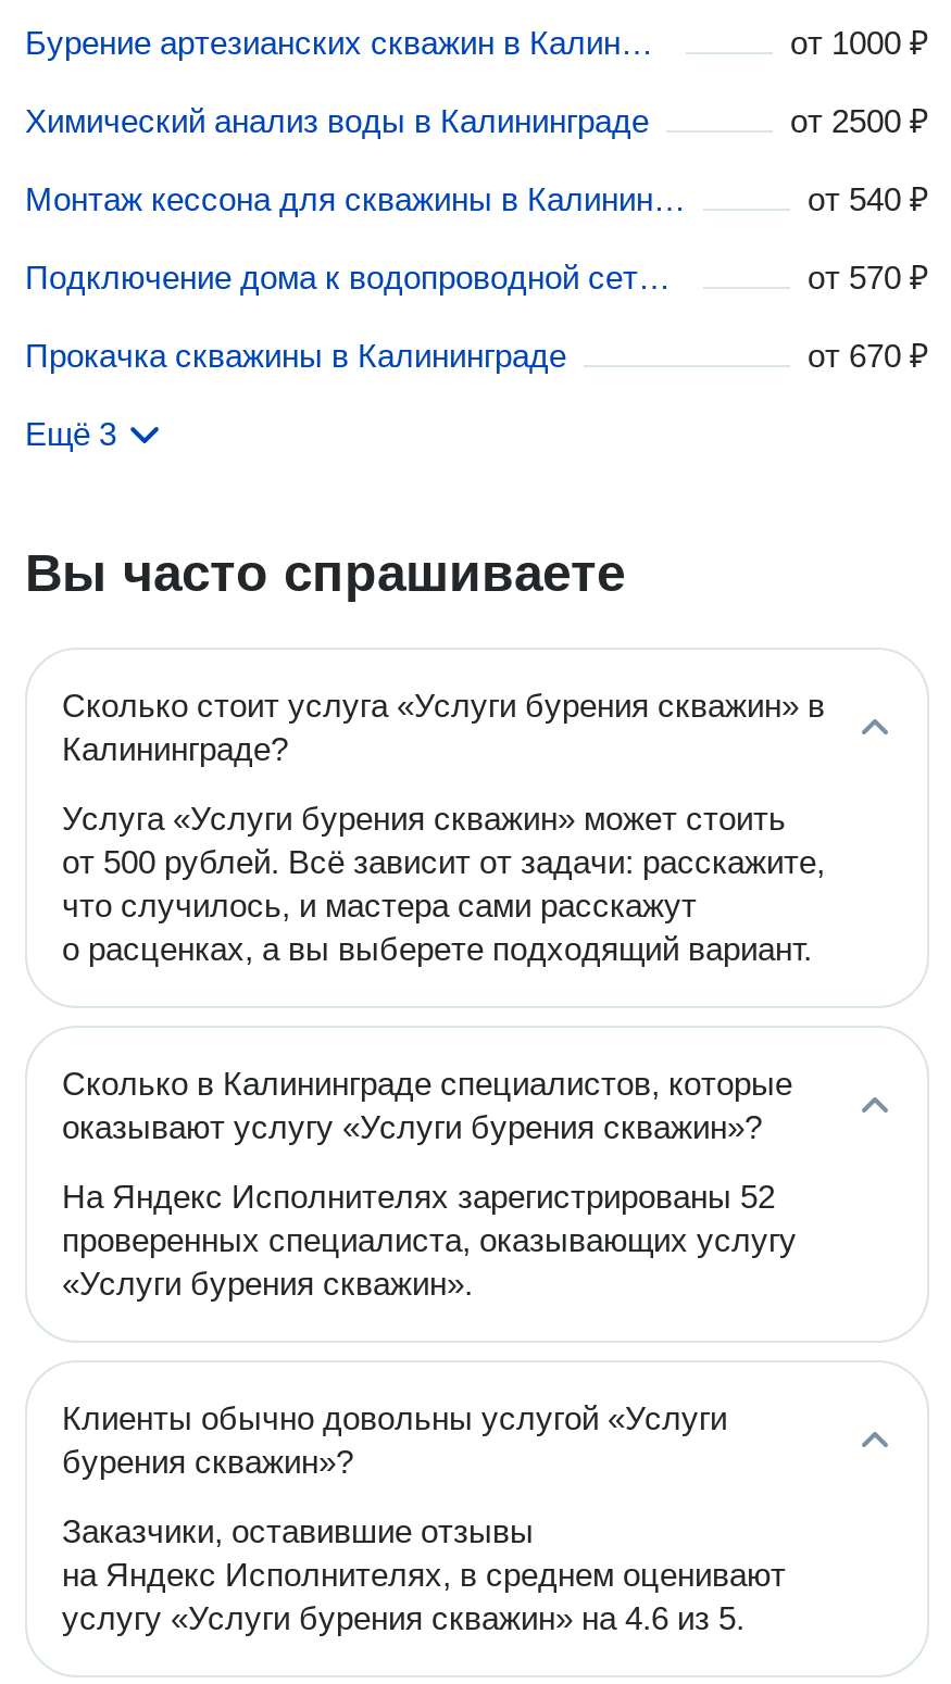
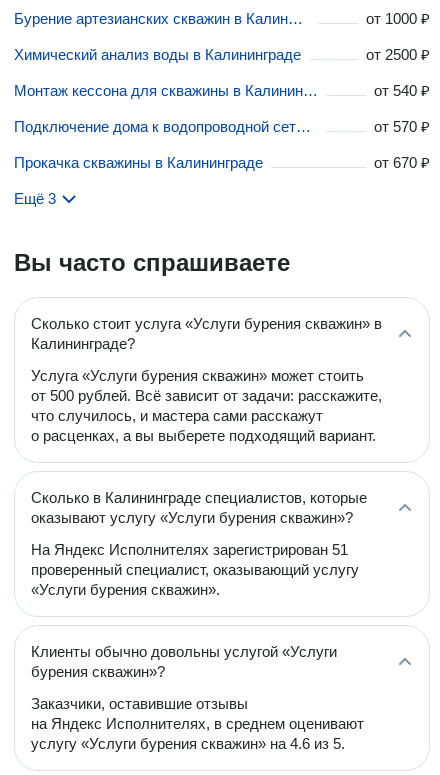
[62,1178,775,1215] На Яндекс Исполнителях зарегистрированы 52 -> [31,541,348,558] На Яндекс Исполнителях зарегистрирован 51
[62,1221,797,1258] проверенных специалиста, оказывающих услугу -> [31,561,359,578] проверенный специалист, оказывающий услугу

